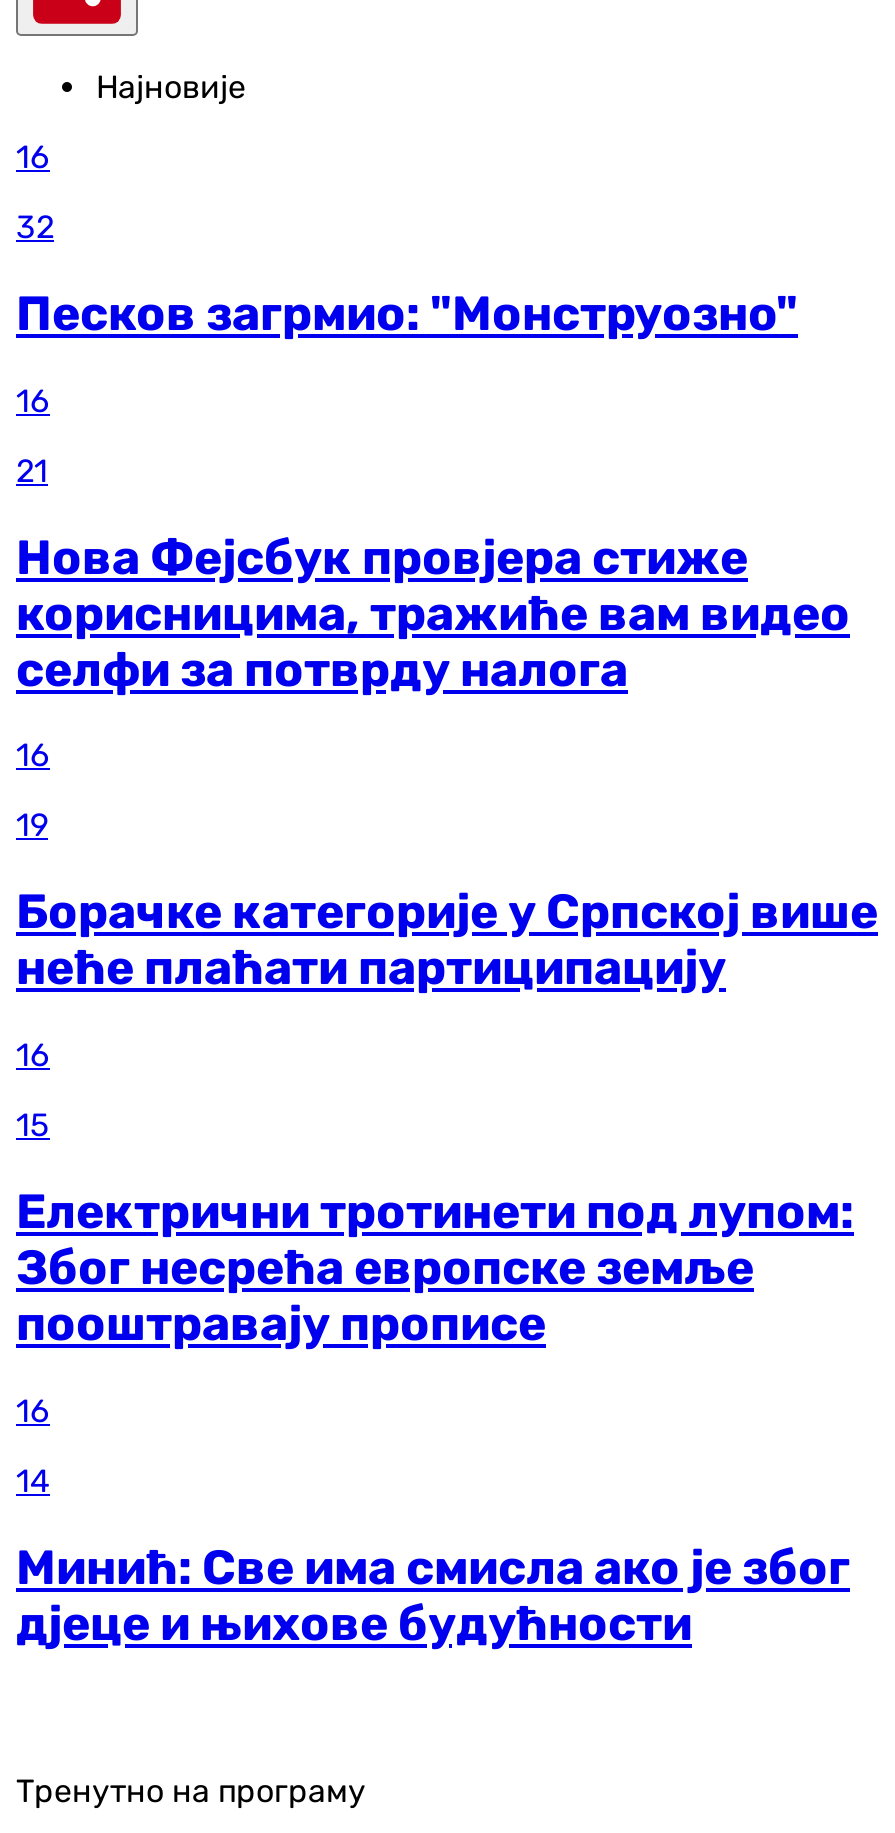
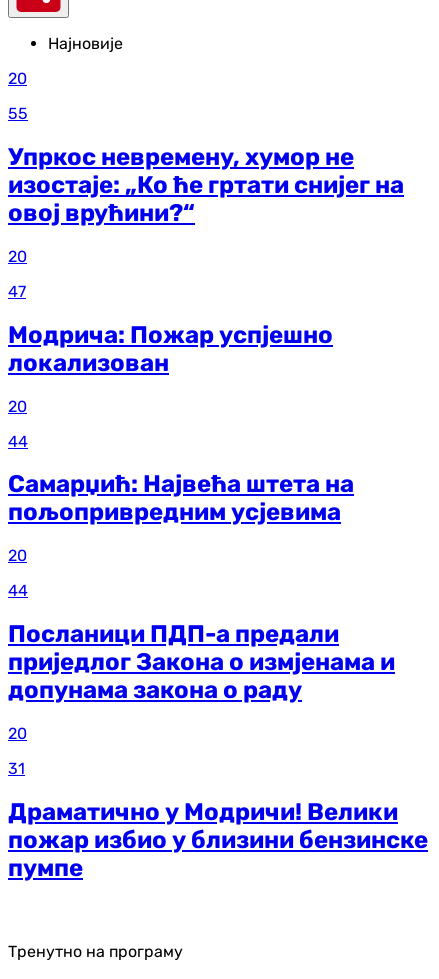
[16,138,50,176] 16 -> [8,69,27,88] 20
[16,208,54,246] 32 -> [8,104,28,123] 55
[16,286,798,342] Песков загрмио: "Монструозно" -> [8,143,404,227] Упркос невремену, хумор не | изостаје: „Ко ће гртати снијег на | овој врућини?“
[16,381,50,419] 16 -> [8,247,27,266] 20
[16,451,48,489] 21 -> [8,282,26,301] 47
[16,529,850,697] Нова Фејсбук провјера стиже | корисницима, тражиће вам видео | селфи за потврду налога -> [8,321,333,377] Модрича: Пожар успјешно | локализован
[16,737,50,775] 16 -> [8,396,27,415] 20
[16,807,48,845] 19 -> [8,431,28,450] 44
[16,885,878,997] Борачке категорије у Српској више | неће плаћати партиципацију -> [8,470,354,526] Самарџић: Највећа штета на | пољопривредним усјевима
[16,1037,50,1075] 16 -> [8,546,27,565] 20
[16,1107,50,1145] 15 -> [8,581,28,600] 44
[16,1184,854,1352] Електрични тротинети под лупом: | Због несрећа европске земље | пооштравају прописе -> [8,620,395,704] Посланици ПДП-а предали | приједлог Закона о измјенама и | допунама закона о раду
[16,1392,50,1430] 16 -> [8,724,27,743] 20
[16,1462,50,1500] 14 -> [8,759,25,778] 31
[16,1540,850,1652] Минић: Све има смисла ако је због | дјеце и њихове будућности -> [8,798,428,882] Драматично у Модричи! Велики | пожар избио у близини бензинске | пумпе

